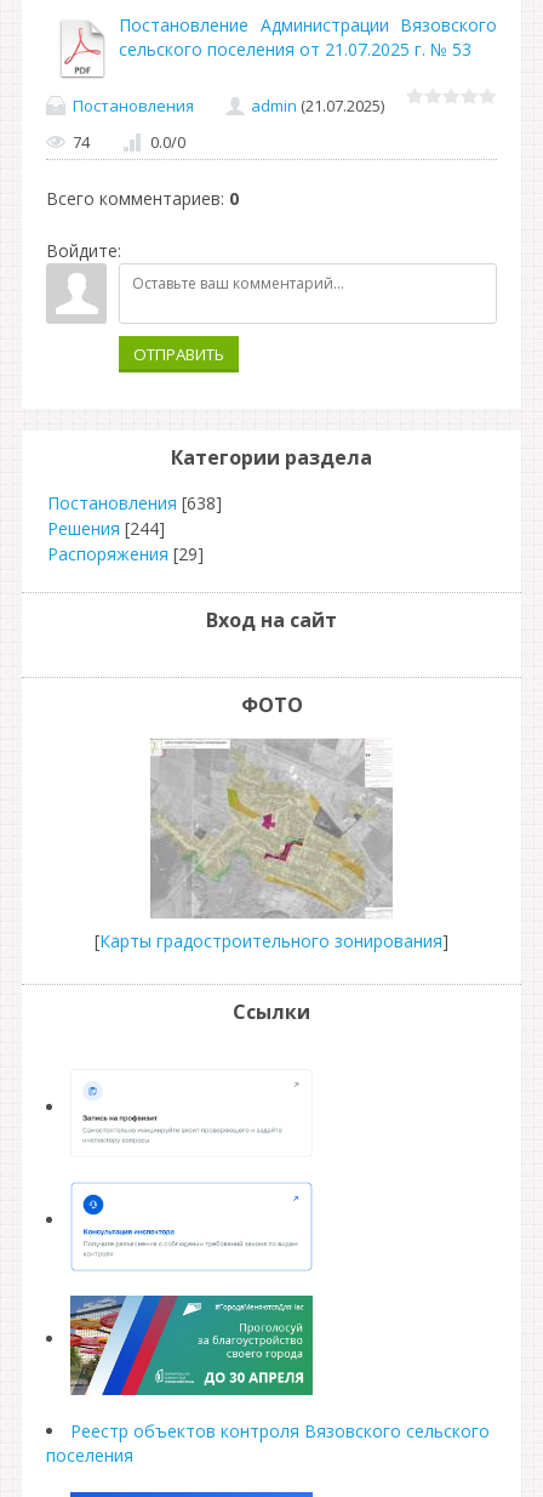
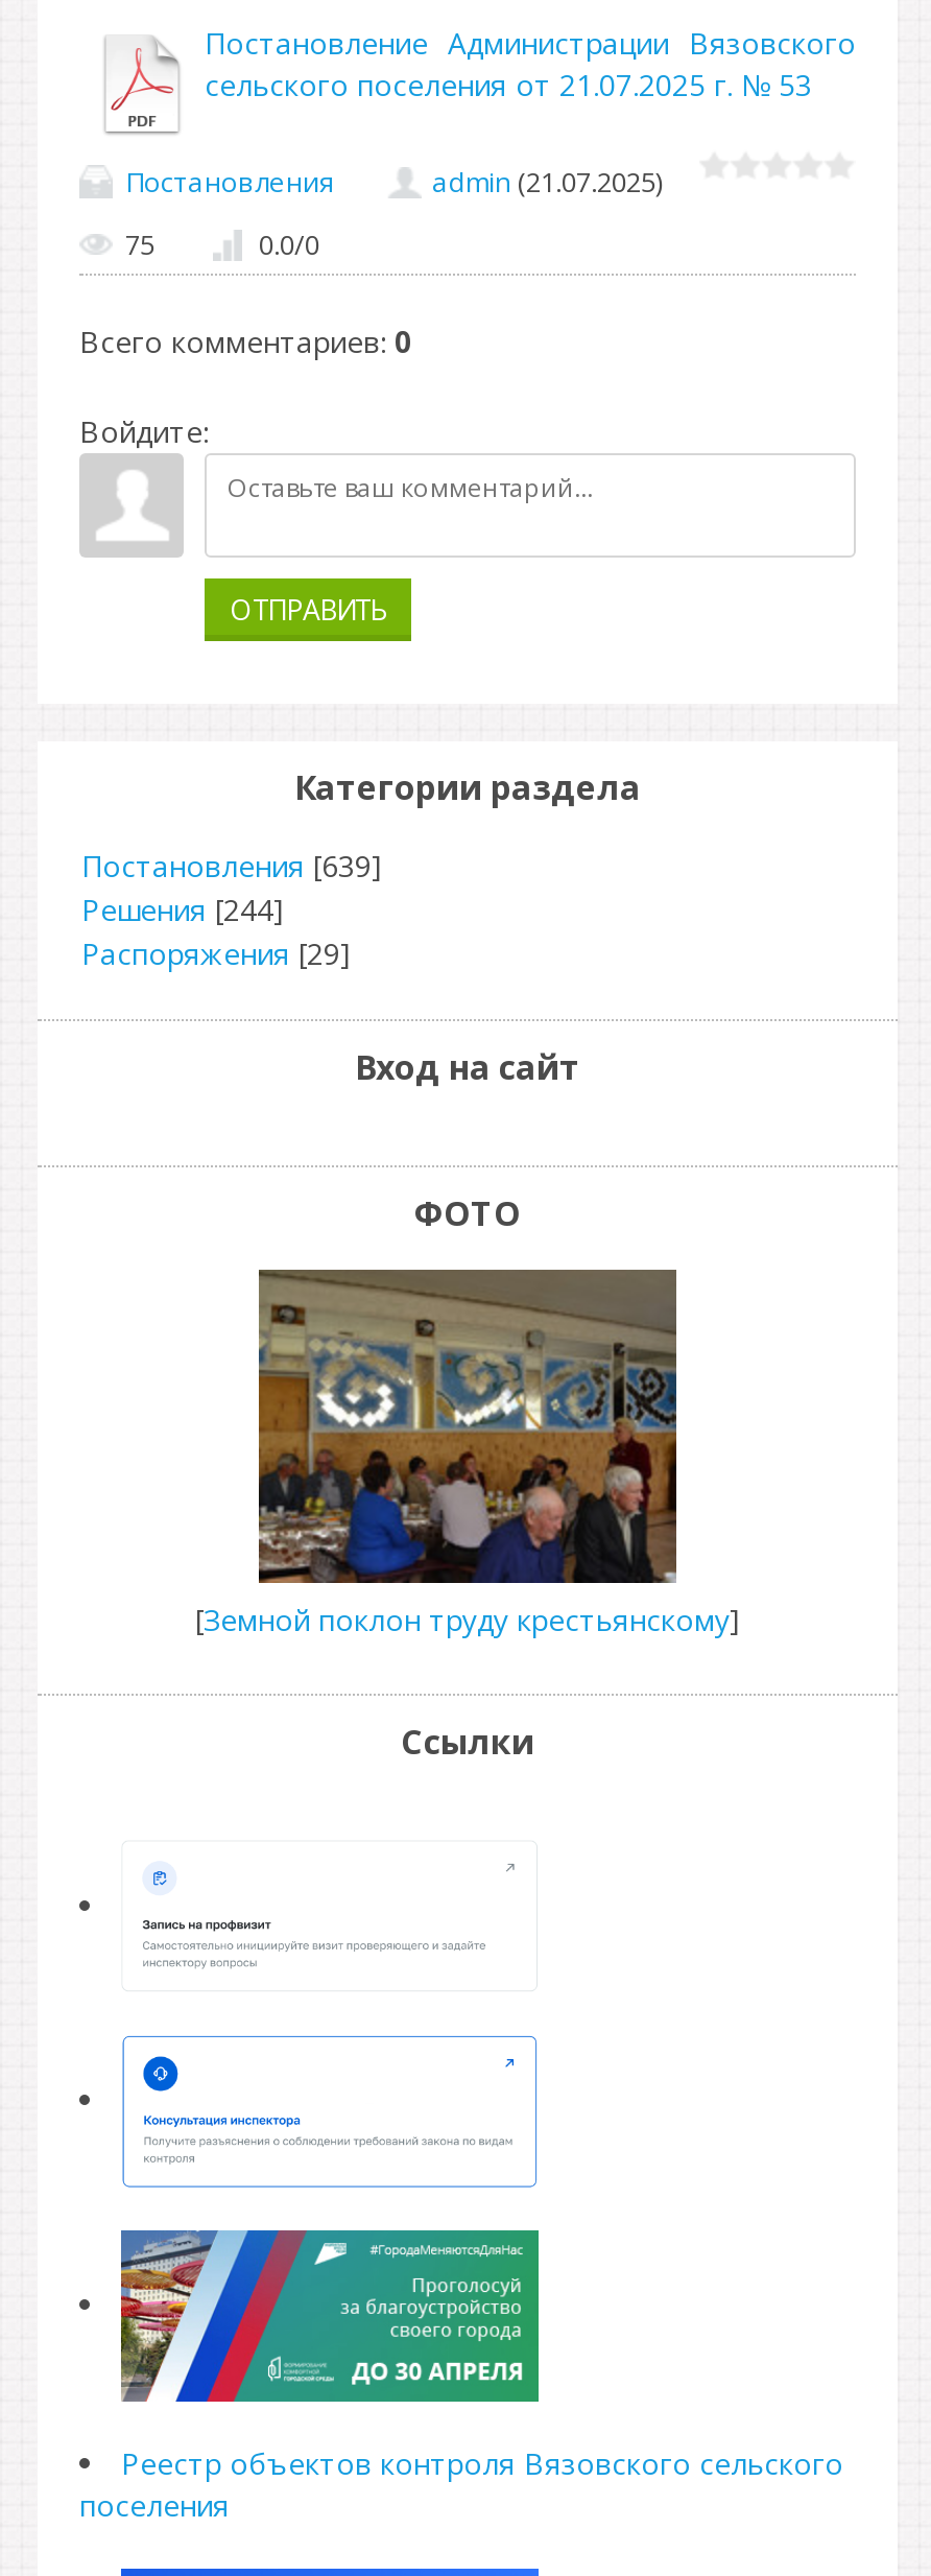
[73,130,90,152] 74 -> [125,224,154,262] 75
[47,491,222,514] Постановления [638] -> [81,846,382,885] Постановления [639]
[95,738,448,952] [image] | [Карты градостроительного зонирования] -> [195,1268,740,1639] [image] | [Земной поклон труду крестьянскому]

